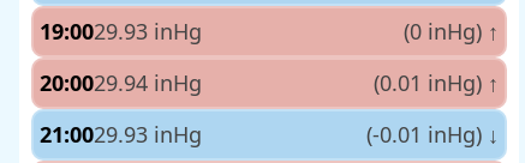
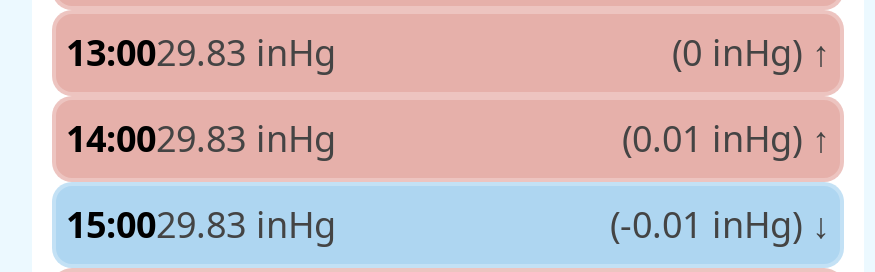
[40,17,202,45] 19:0029.93 inHg -> [66,28,336,76] 13:0029.83 inHg
[40,68,202,97] 20:0029.94 inHg -> [66,114,336,162] 14:0029.83 inHg
[40,120,202,148] 21:0029.93 inHg -> [66,200,336,248] 15:0029.83 inHg

